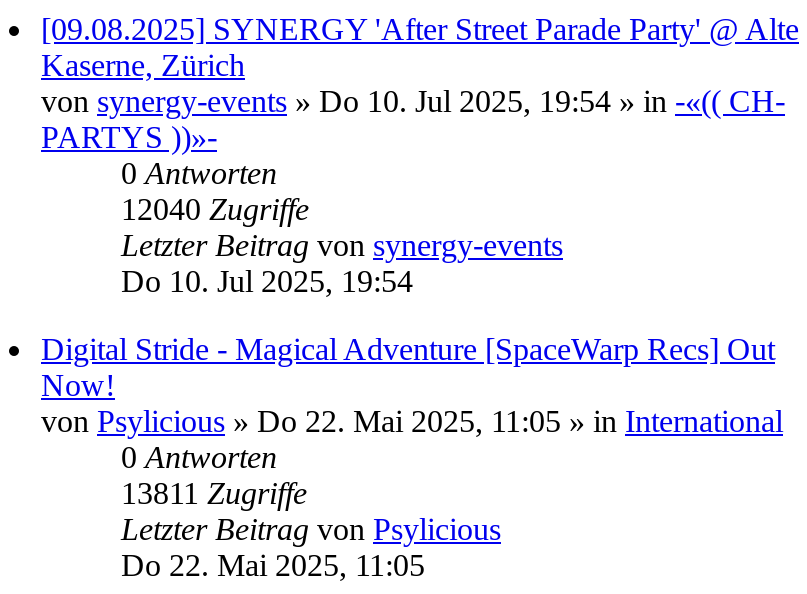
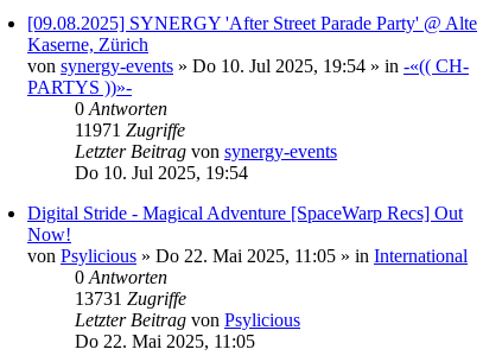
[121,192,309,226] 12040 Zugriffe -> [75,120,185,140] 11971 Zugriffe
[121,476,307,510] 13811 Zugriffe -> [75,288,186,308] 13731 Zugriffe

